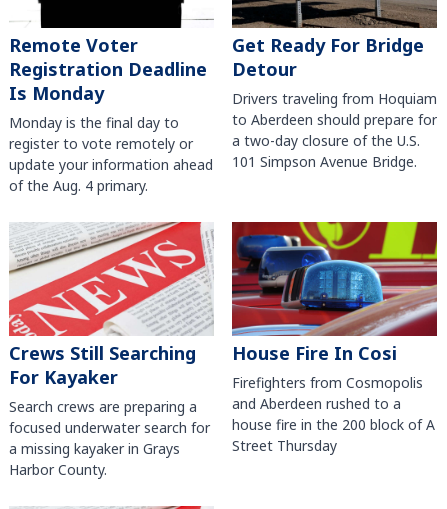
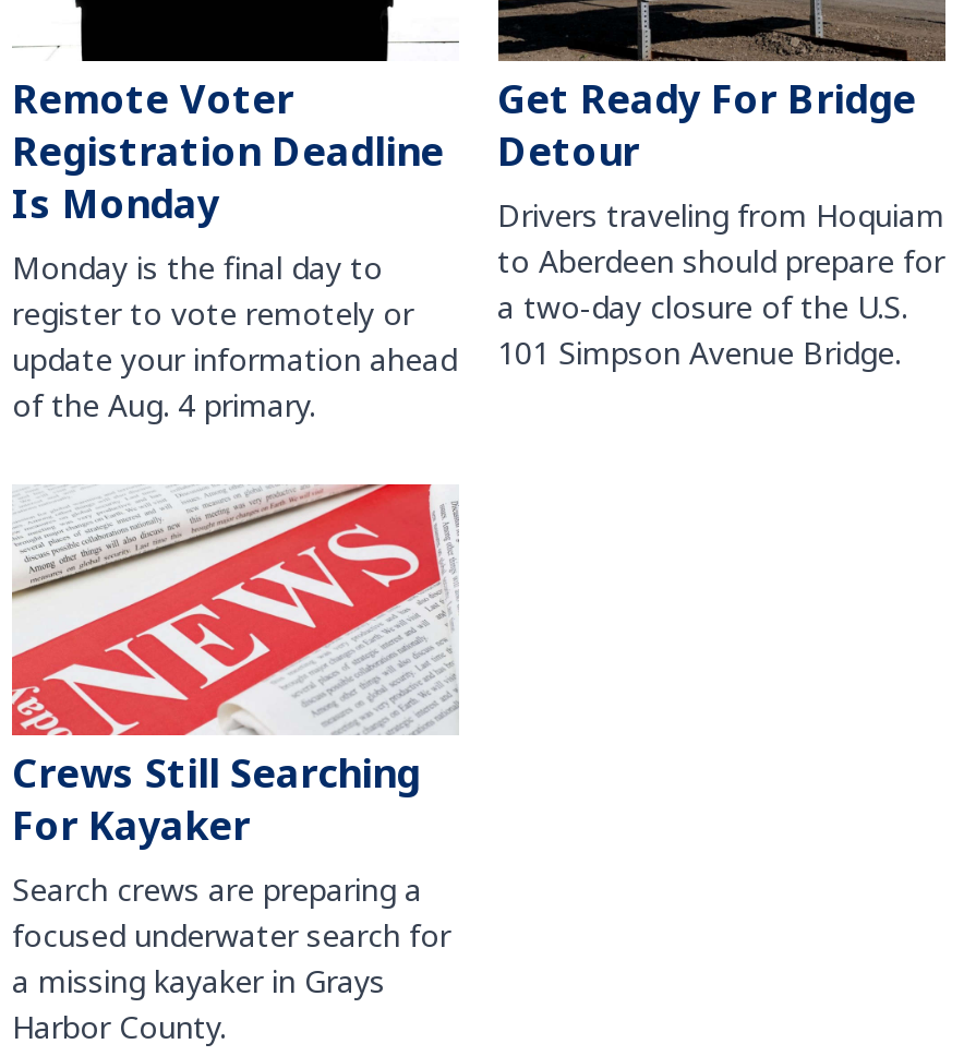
[231,221,438,455] [image] | House Fire In Cosi | Firefighters from Cosmopolis | and Aberdeen rushed to a | house fire in the 200 block of A | Street Thursday -> none

